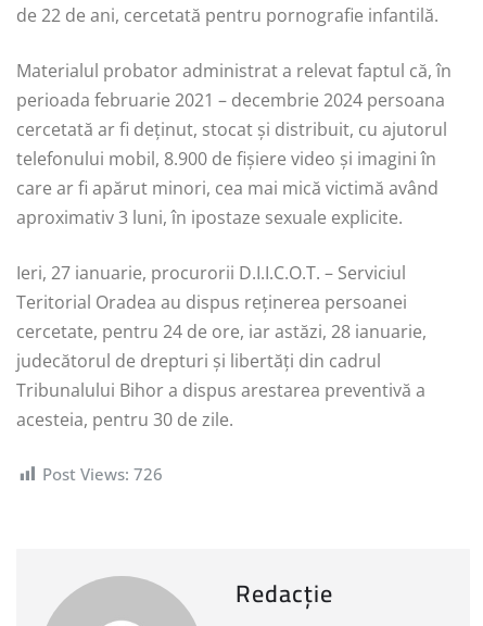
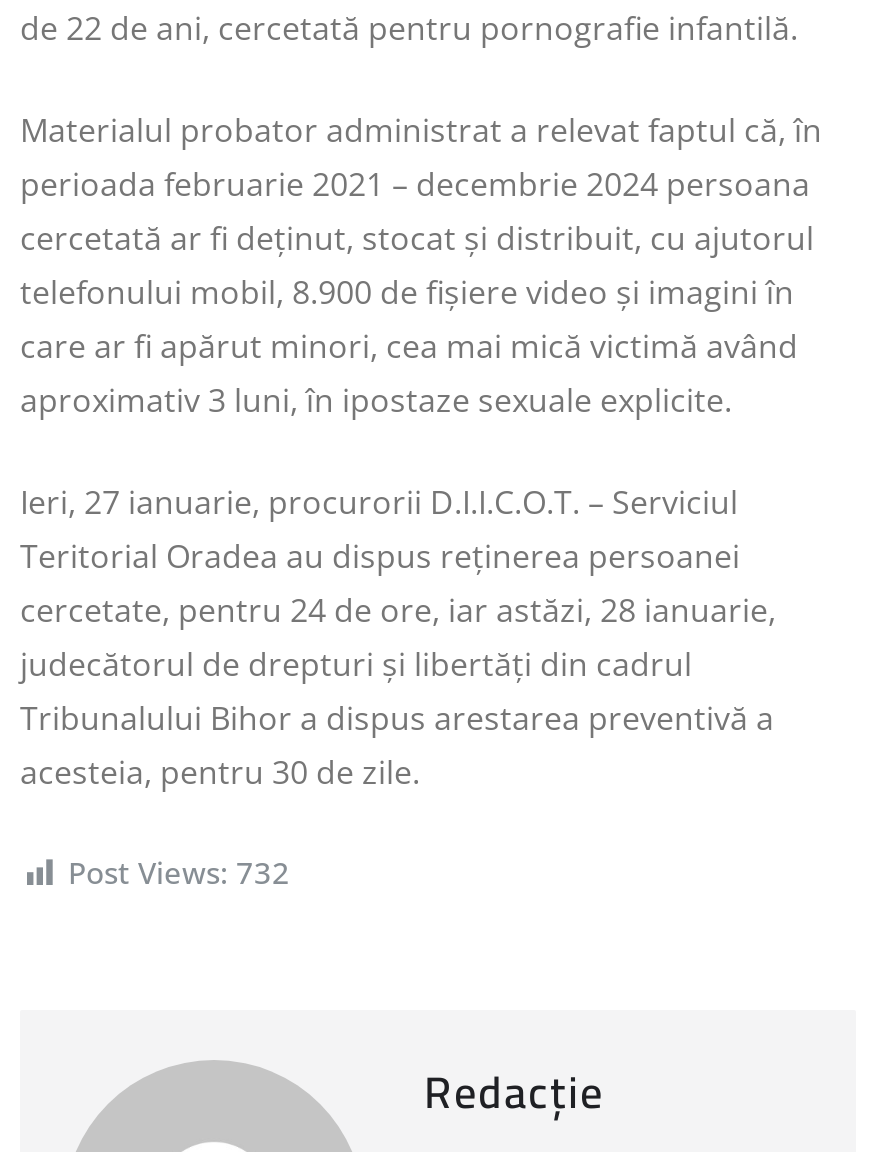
[42,463,163,485] Post Views: 726 -> [68,853,290,893] Post Views: 732

